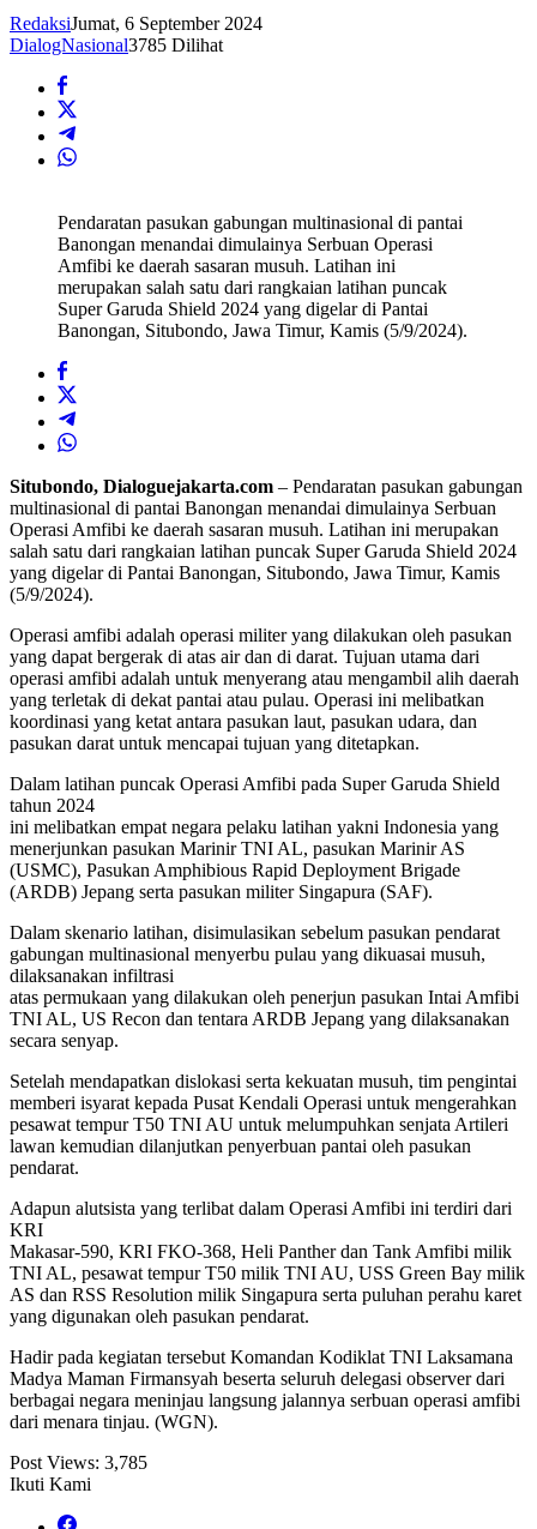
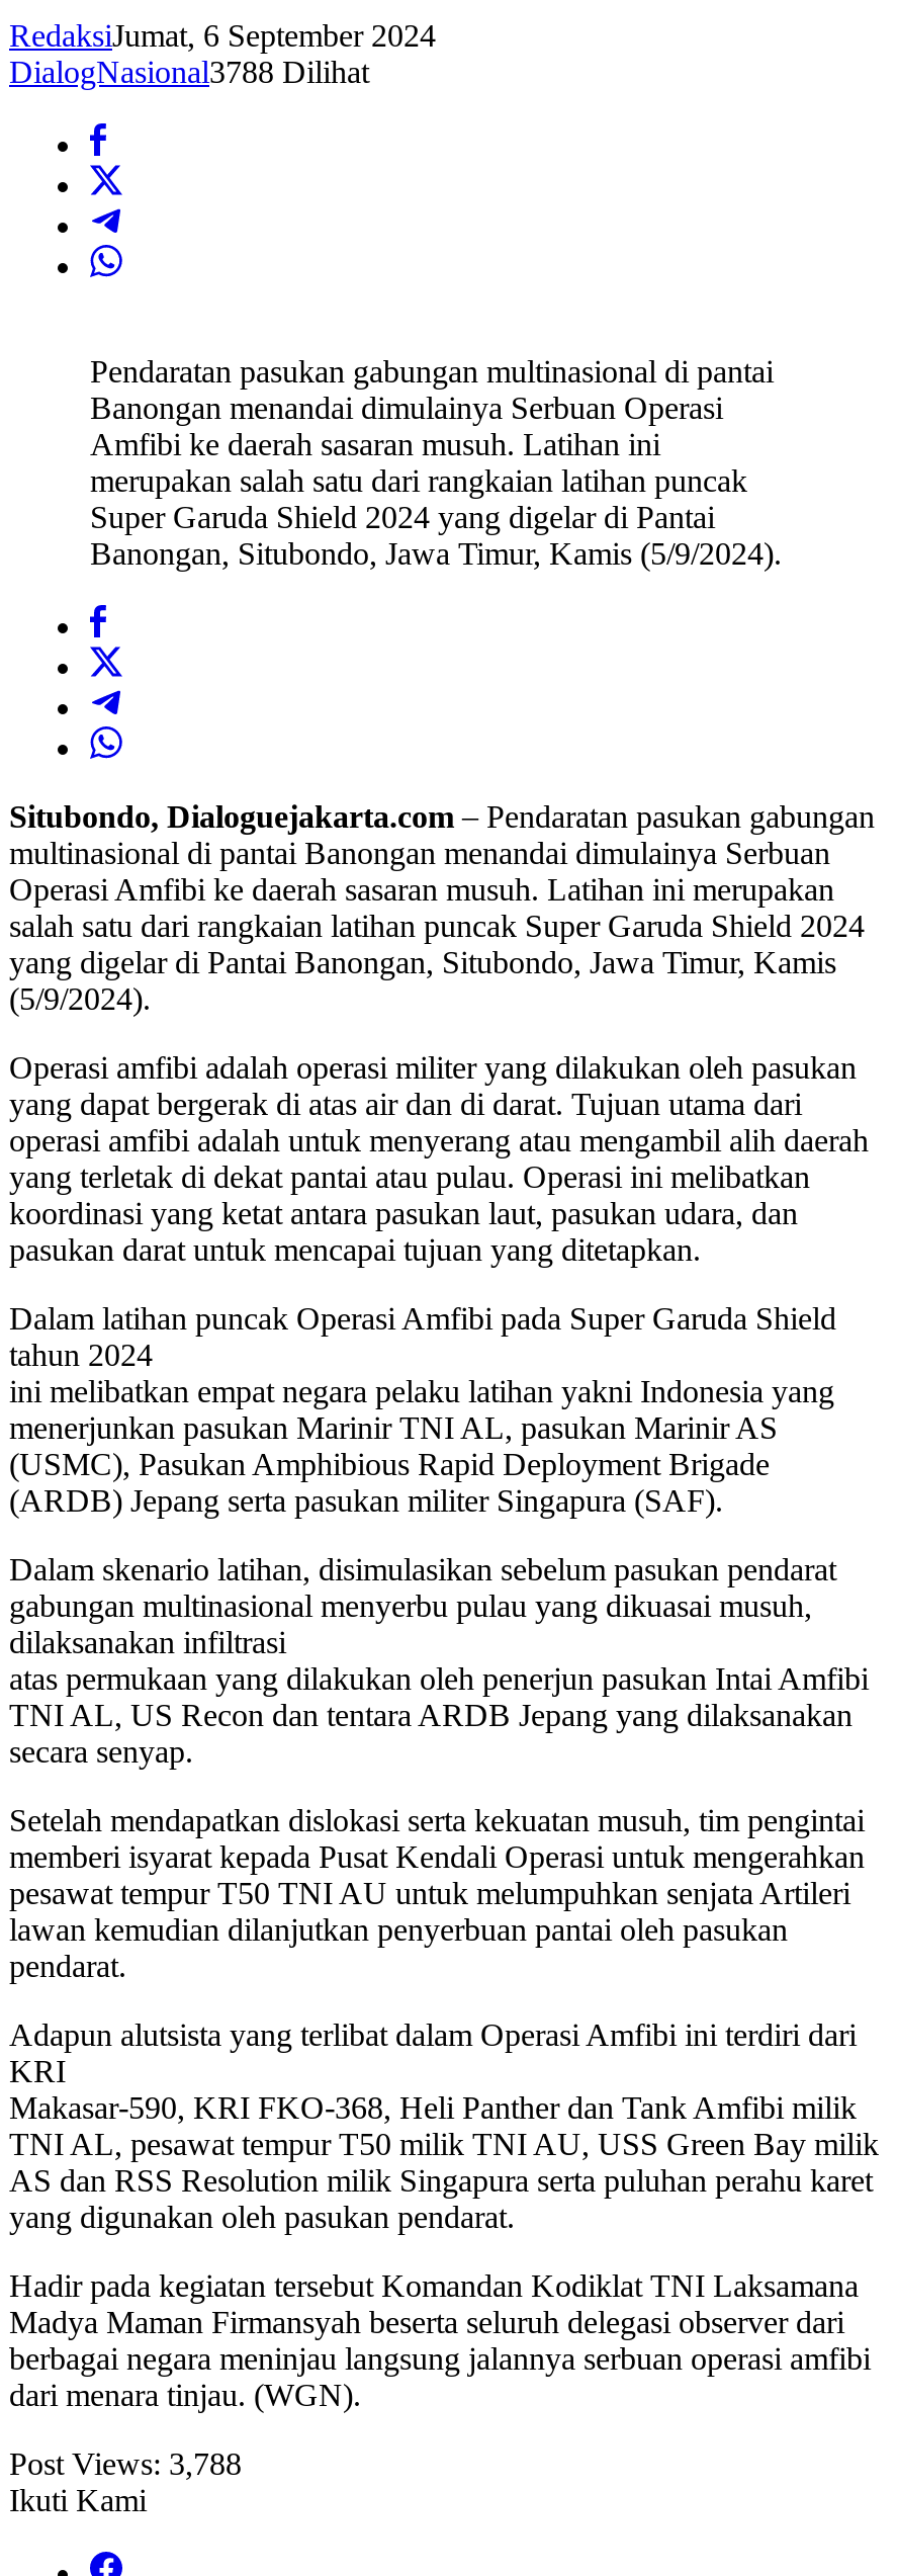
[10,35,223,55] DialogNasional3785 Dilihat -> [9,55,369,89] DialogNasional3788 Dilihat
[10,1452,147,1473] Post Views: 3,785 -> [9,2447,242,2481] Post Views: 3,788

